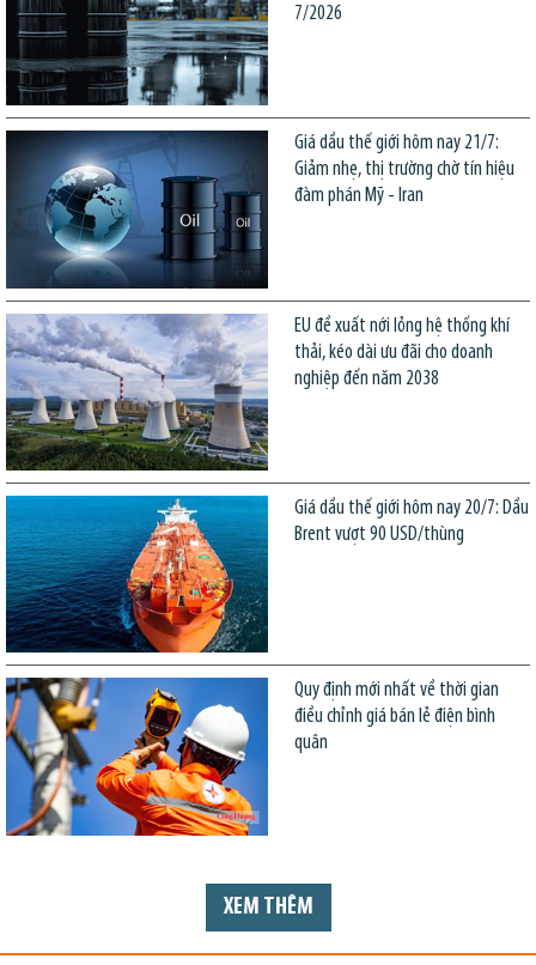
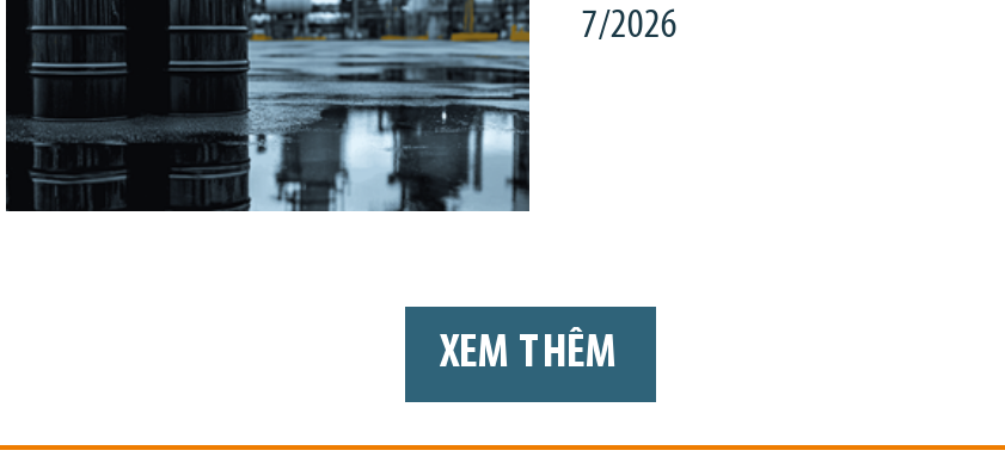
[6,129,514,290] [image] | Giá dầu thế giới hôm nay 21/7: | Giảm nhẹ, thị trường chờ tín hiệu | đàm phán Mỹ - Iran -> none
[5,312,510,472] [image] | EU đề xuất nới lỏng hệ thống khí | thải, kéo dài ưu đãi cho doanh | nghiệp đến năm 2038 -> none
[5,494,529,654] [image] | Giá dầu thế giới hôm nay 20/7: Dầu | Brent vượt 90 USD/thùng -> none
[5,676,499,837] [image] | Quy định mới nhất về thời gian | điều chỉnh giá bán lẻ điện bình | quân -> none

